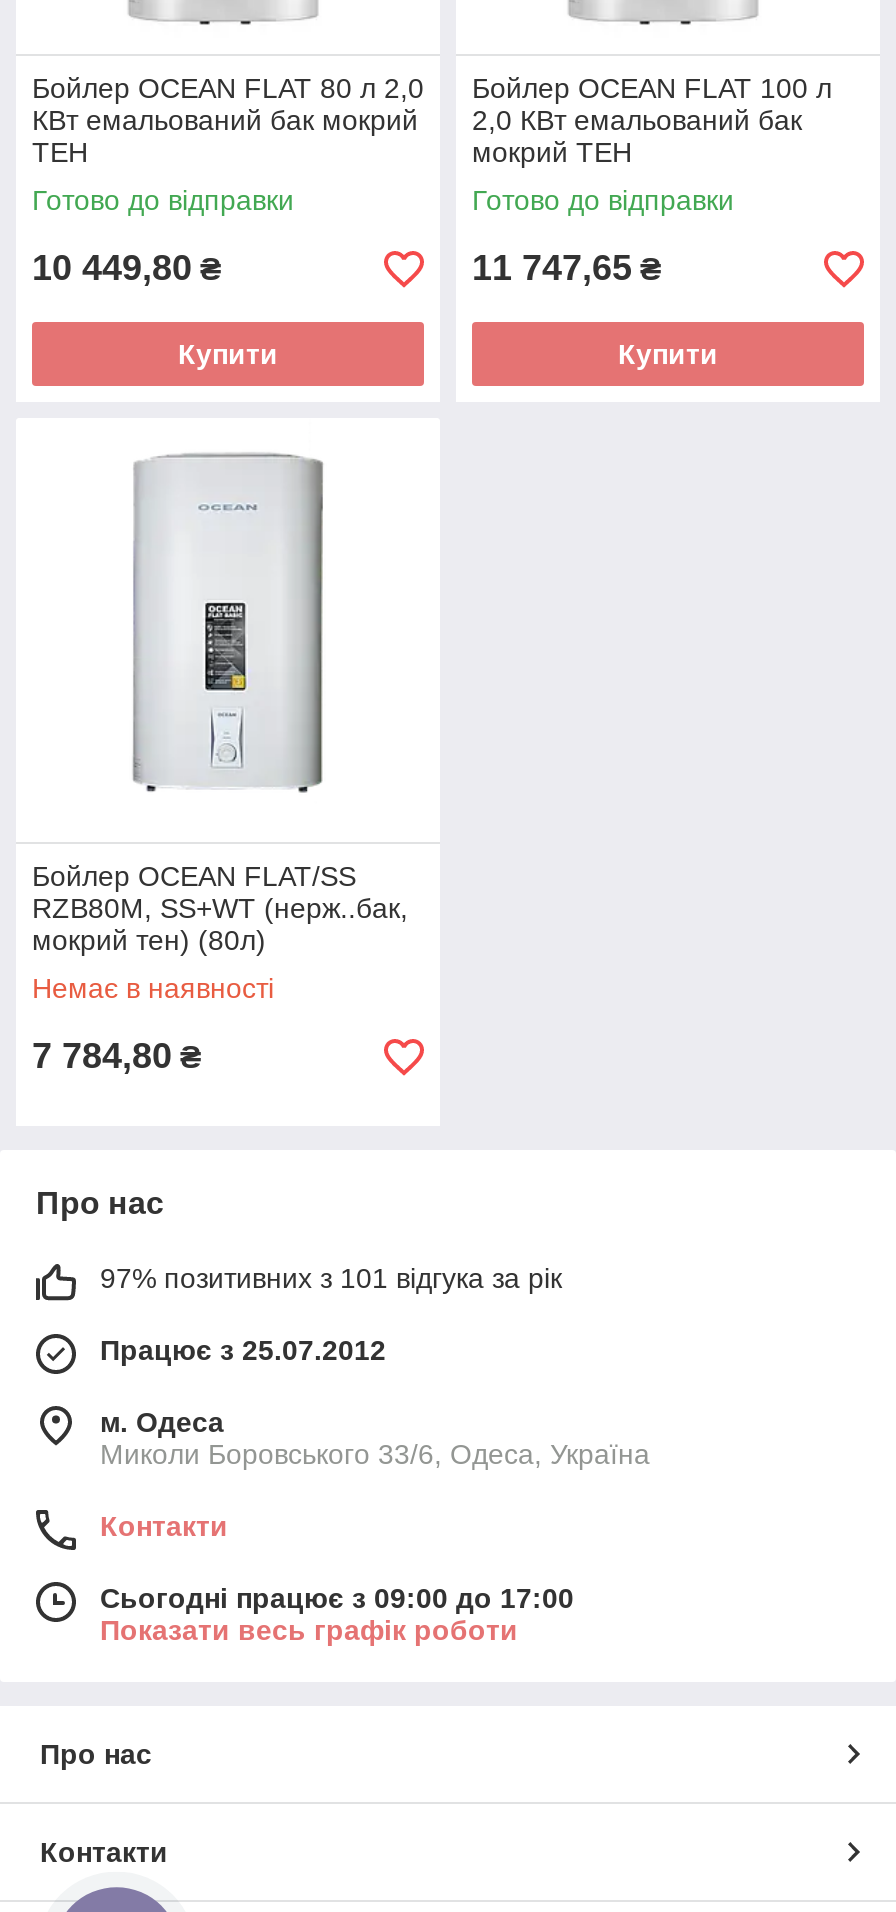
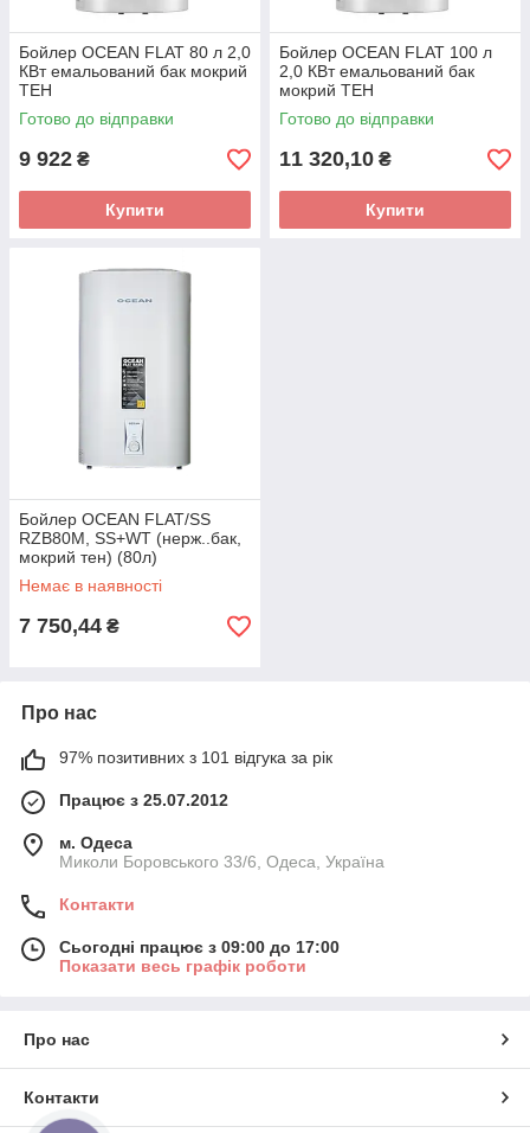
[32,248,222,288] 10 449,80 ₴ -> [19,147,90,171] 9 922 ₴
[472,248,662,288] 11 747,65 ₴ -> [279,147,392,171] 11 320,10 ₴
[32,1036,202,1076] 7 784,80 ₴ -> [19,614,119,638] 7 750,44 ₴

